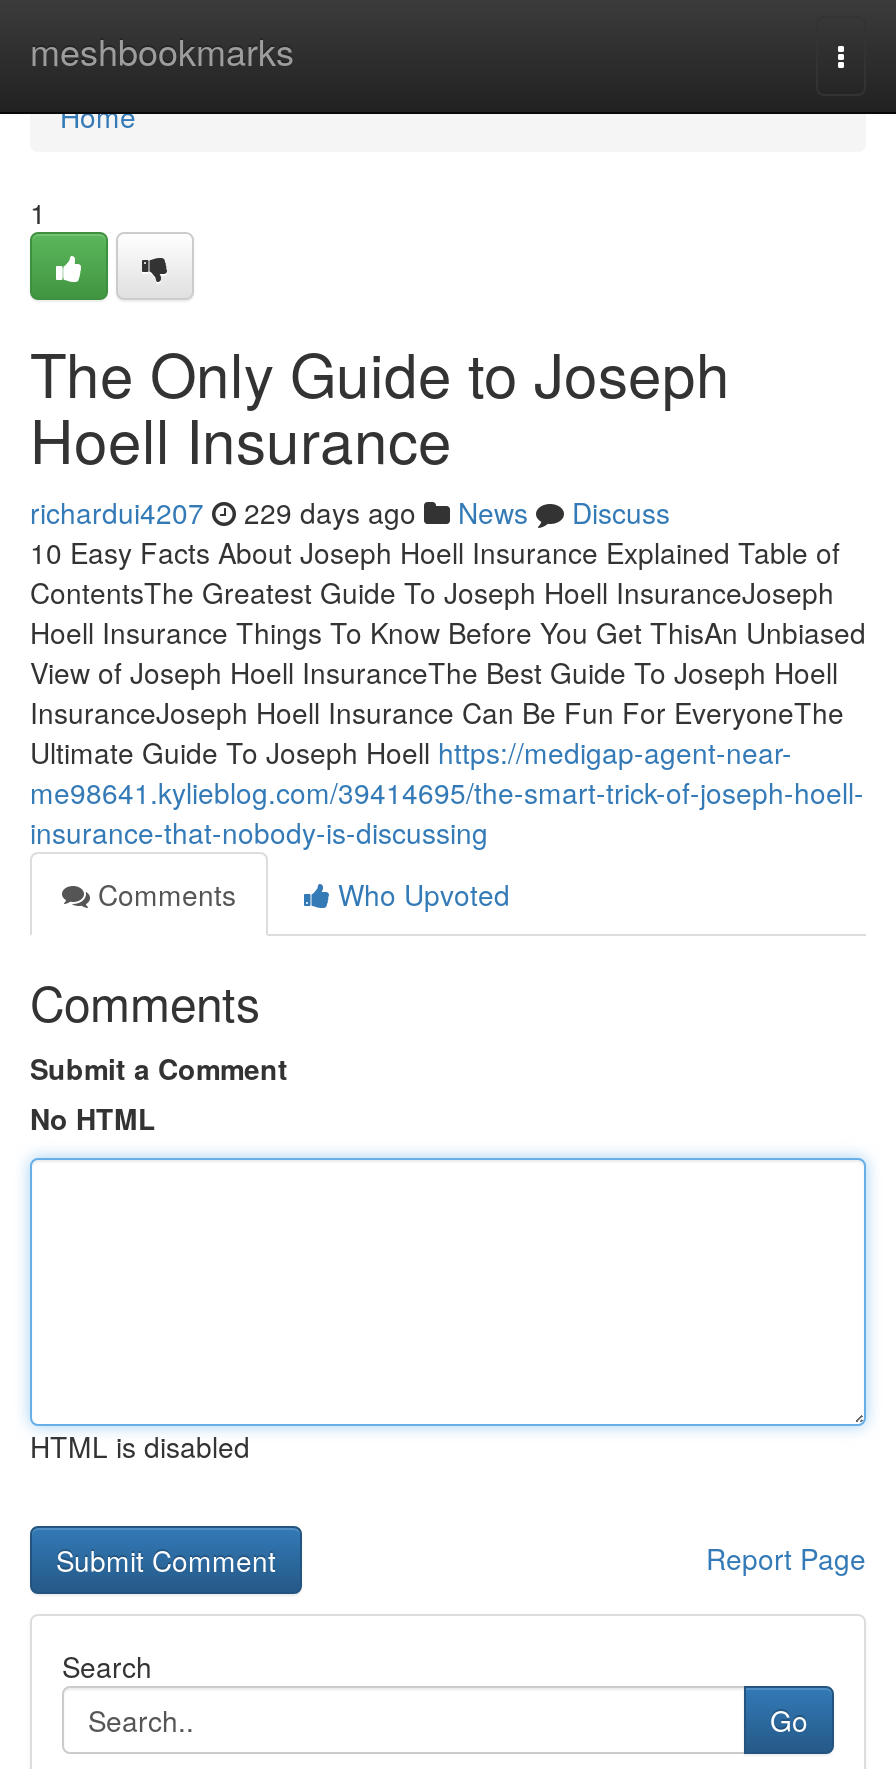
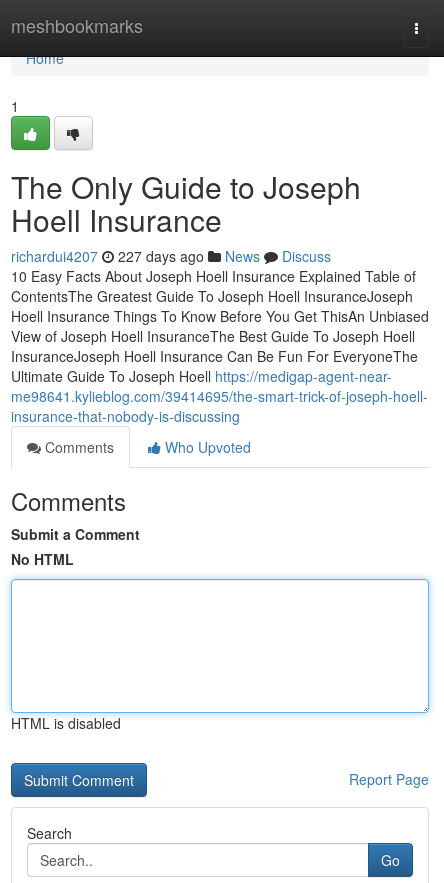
[30,492,670,532] richardui4207 229 days ago News Discuss -> [11,246,331,266] richardui4207 227 days ago News Discuss

